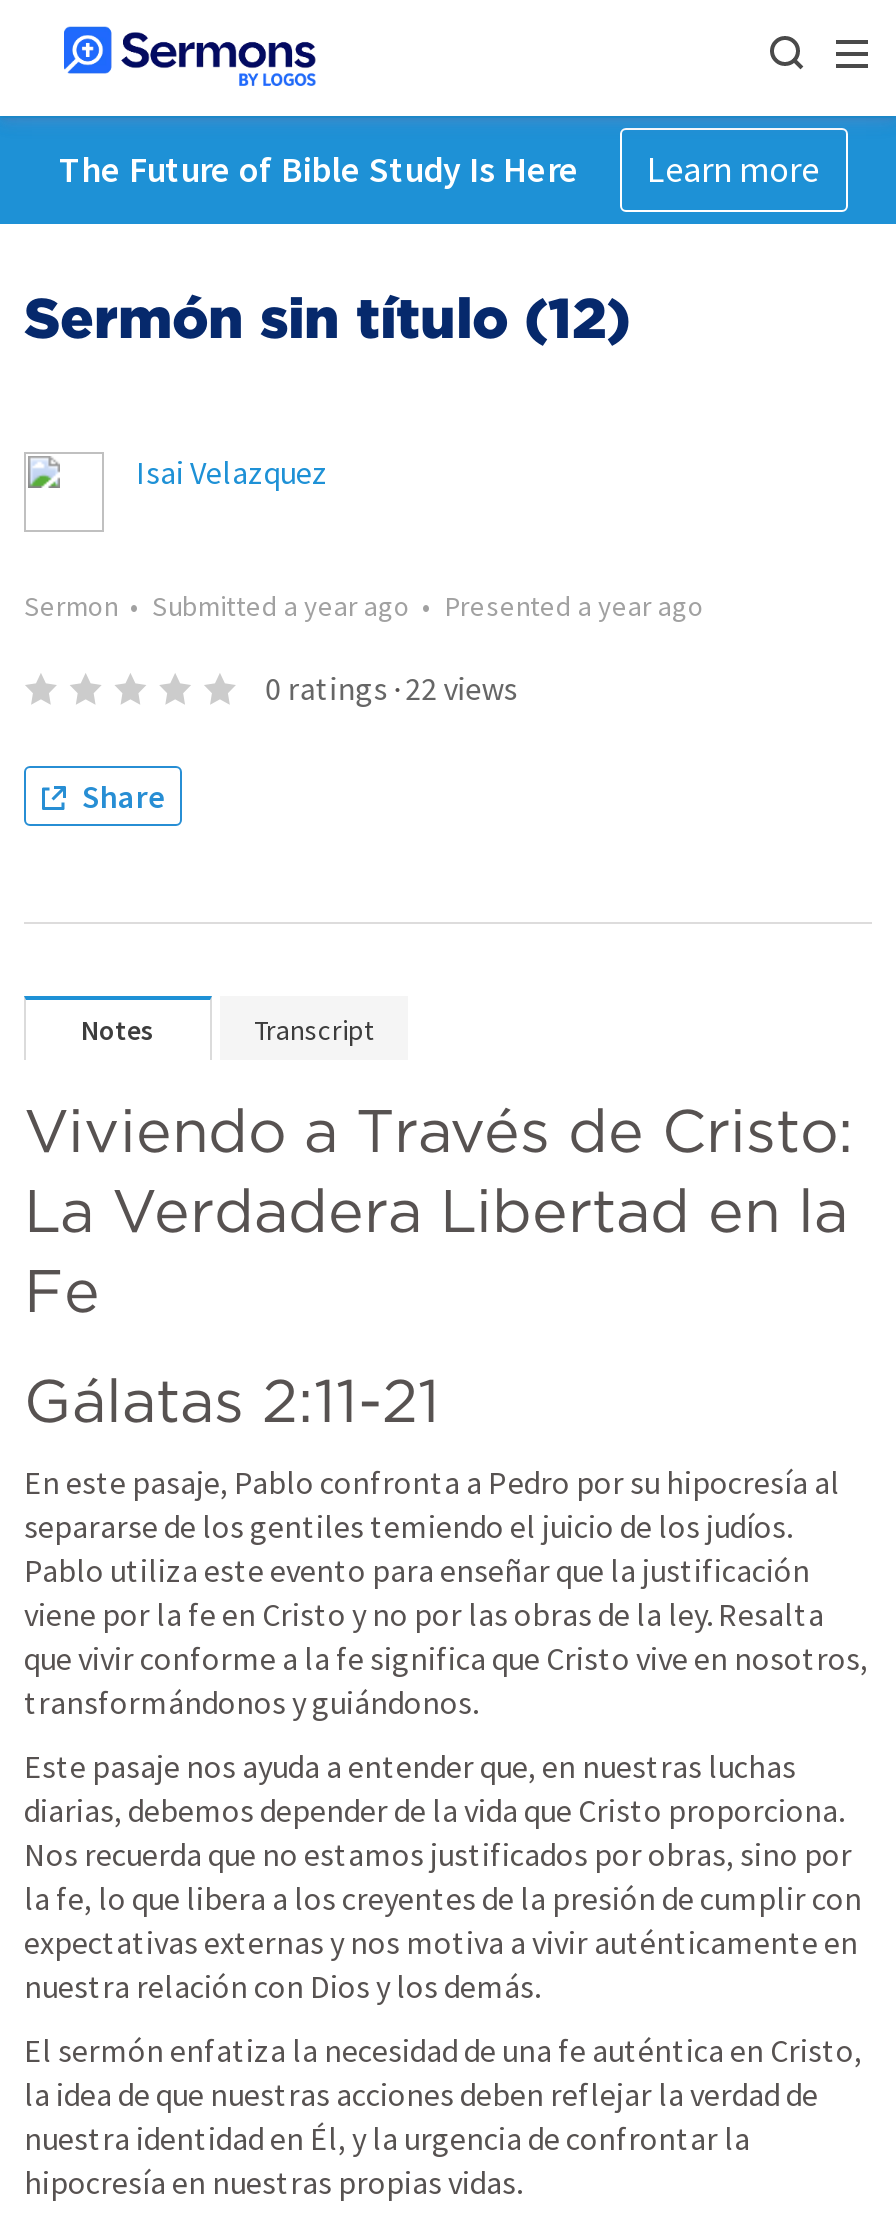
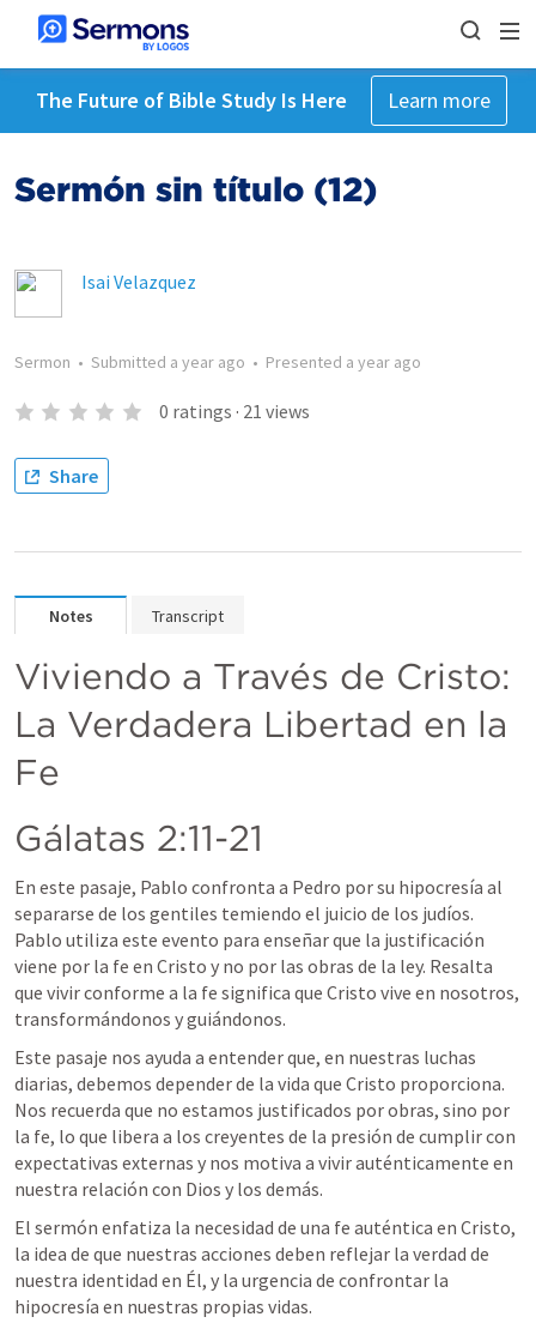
[265,668,517,708] 0 ratings · 22 views -> [159,399,310,423] 0 ratings · 21 views

